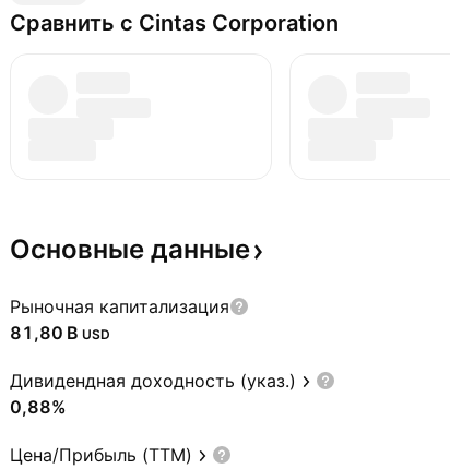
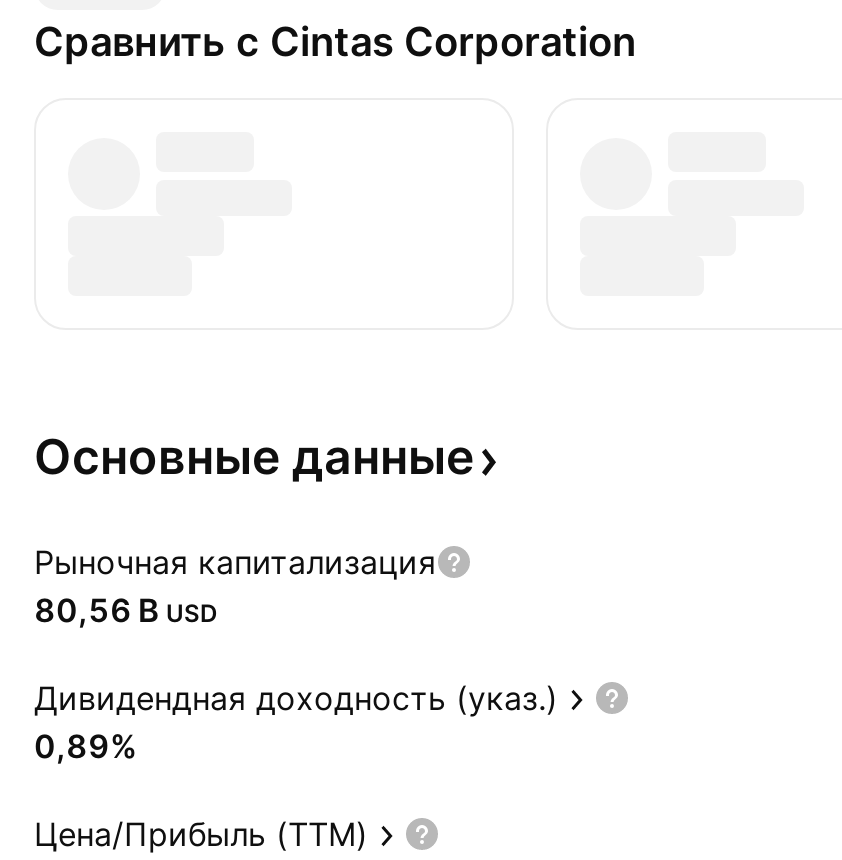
[10,322,110,344] 81,80 B USD -> [34,590,218,630] 80,56 B USD
[10,396,67,418] 0,88% -> [34,726,138,766] 0,89%

